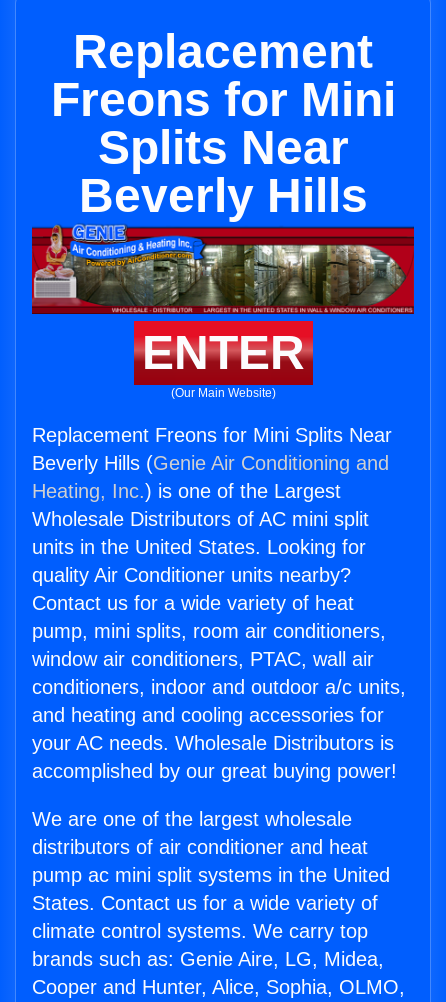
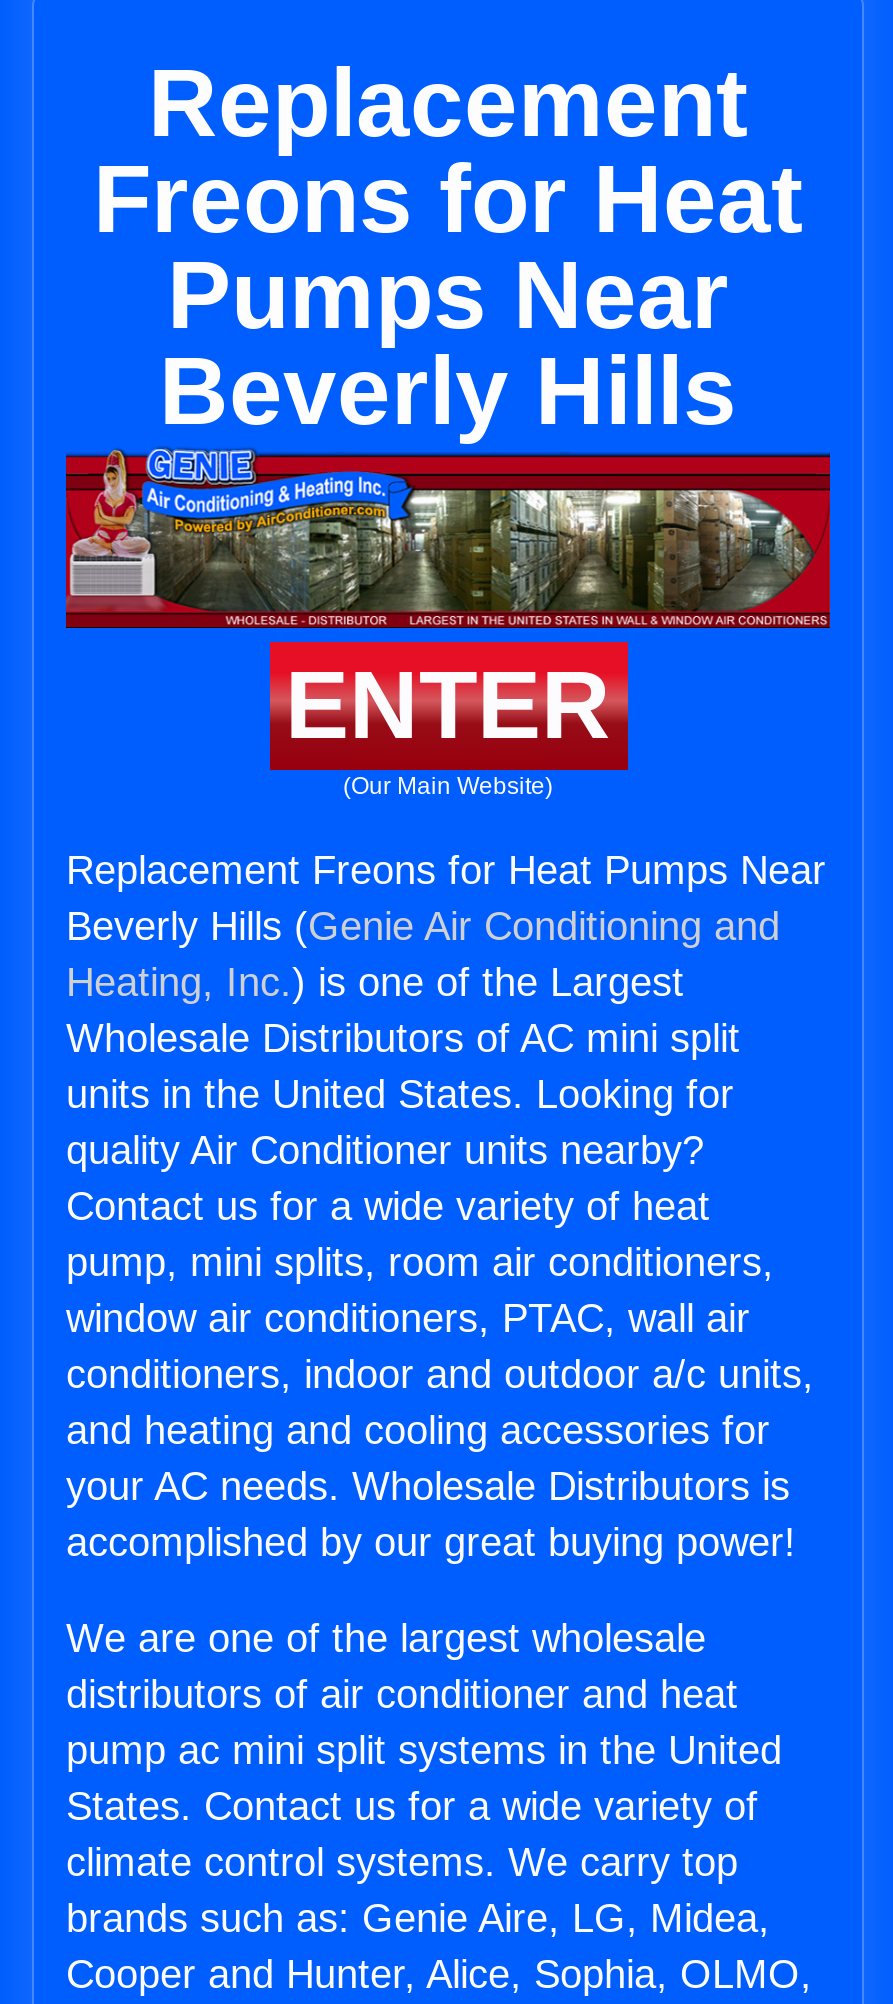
[50,73,395,126] Freons for Mini -> [93,146,803,252] Freons for Heat
[97,121,348,174] Splits Near -> [167,242,729,348] Pumps Near
[32,424,392,446] Replacement Freons for Mini Splits Near -> [66,848,826,892] Replacement Freons for Heat Pumps Near

